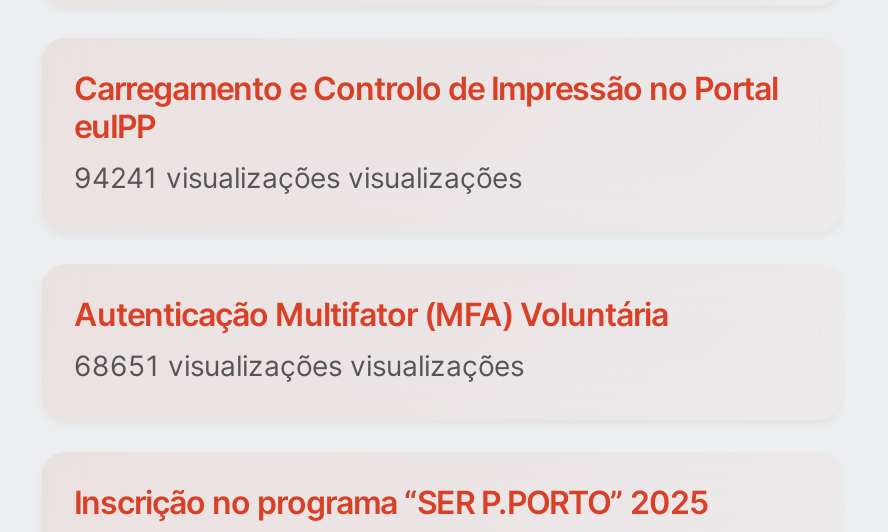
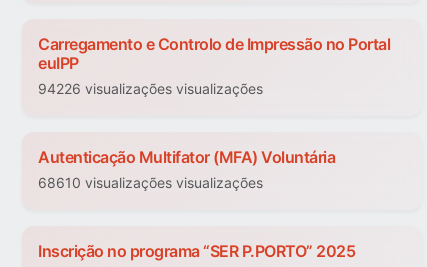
[74,161,522,195] 94241 visualizações visualizações -> [38,80,263,97] 94226 visualizações visualizações
[74,349,524,383] 68651 visualizações visualizações -> [38,174,263,191] 68610 visualizações visualizações

